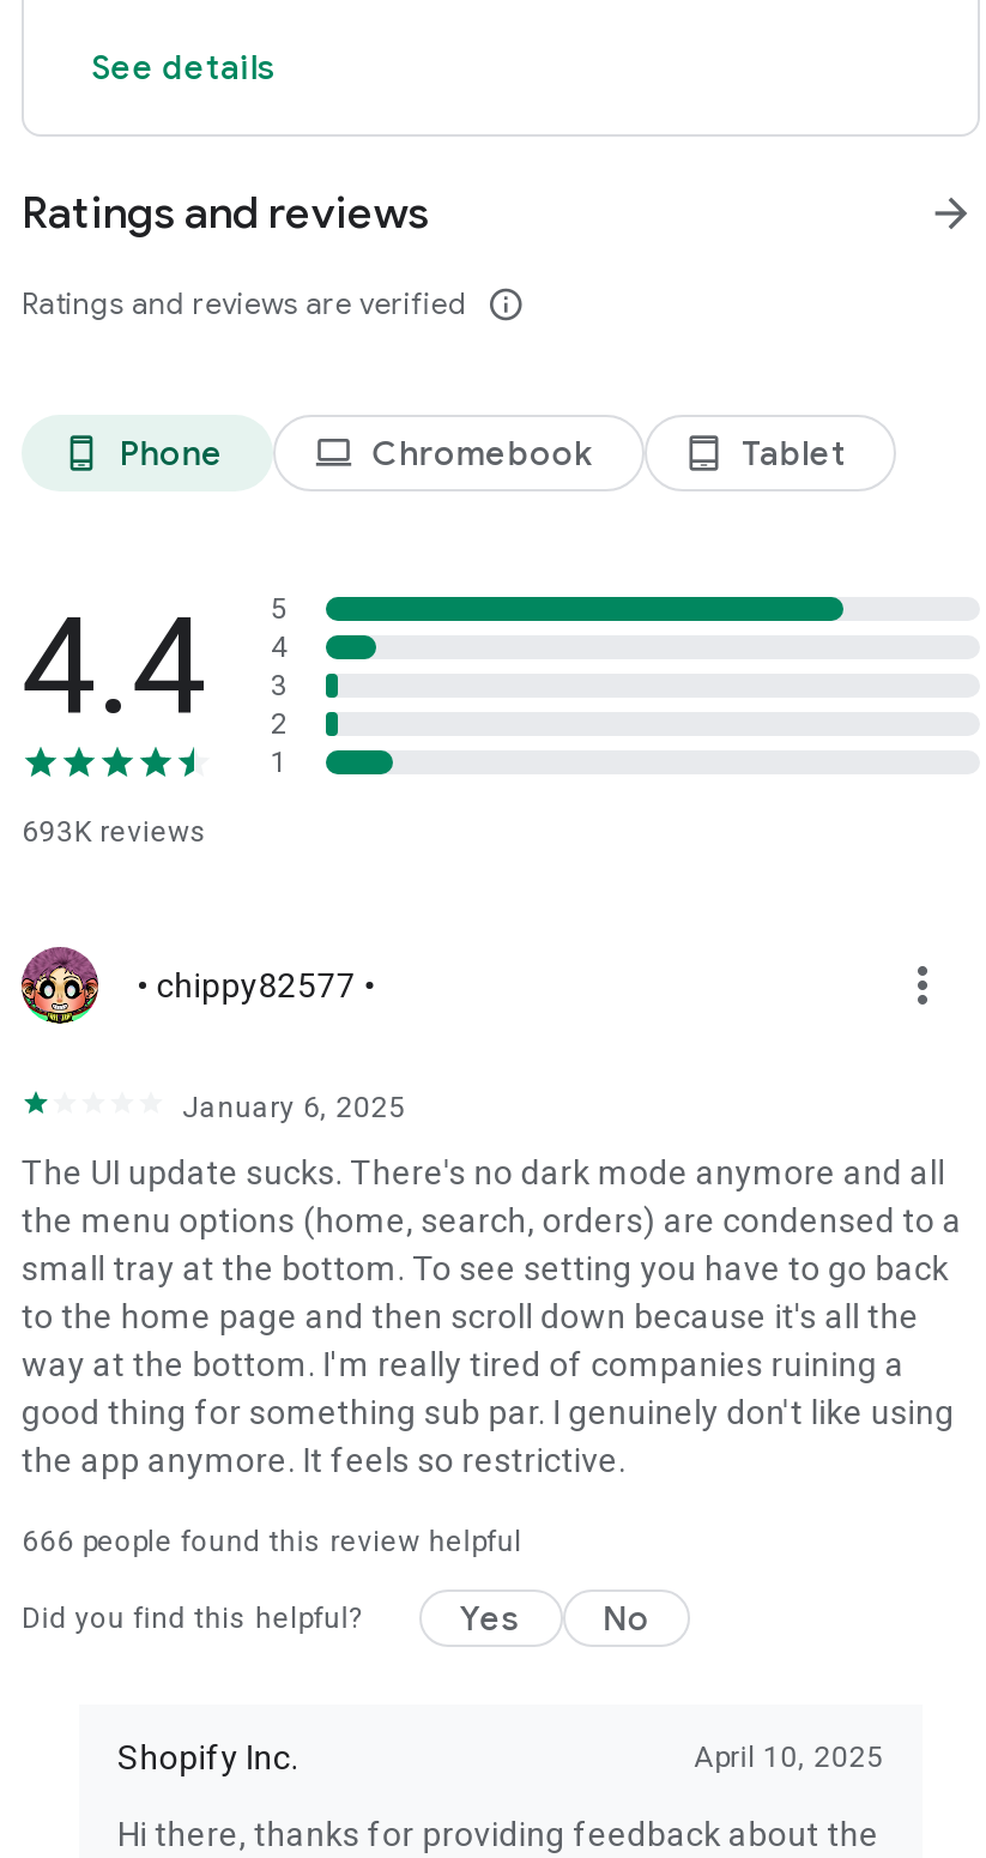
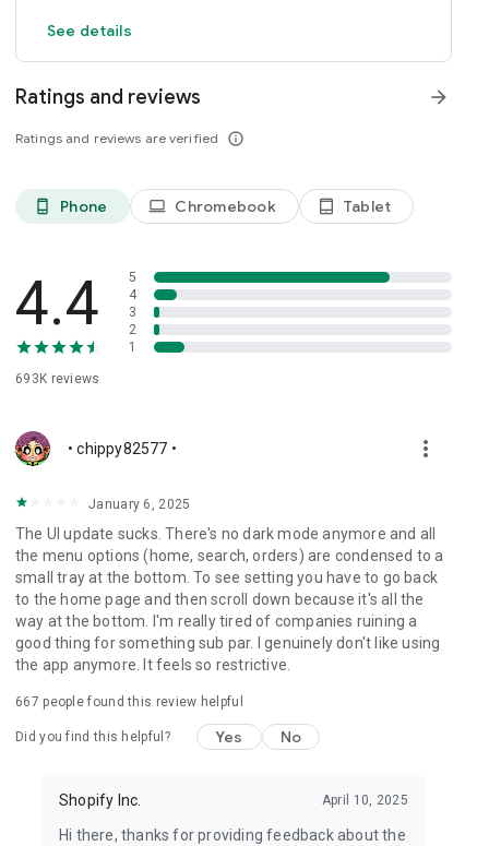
[22,1525,522,1558] 666 people found this review helpful -> [15,694,243,710] 667 people found this review helpful

